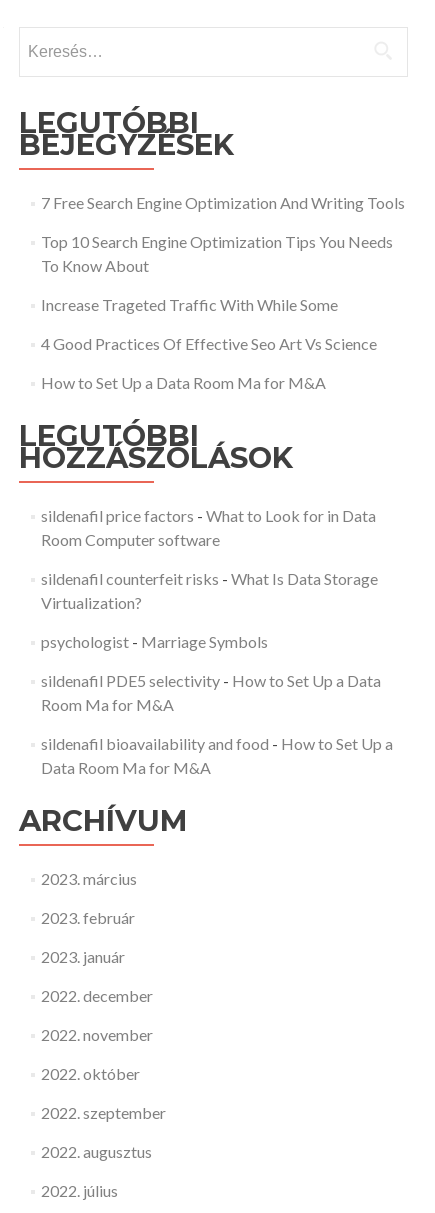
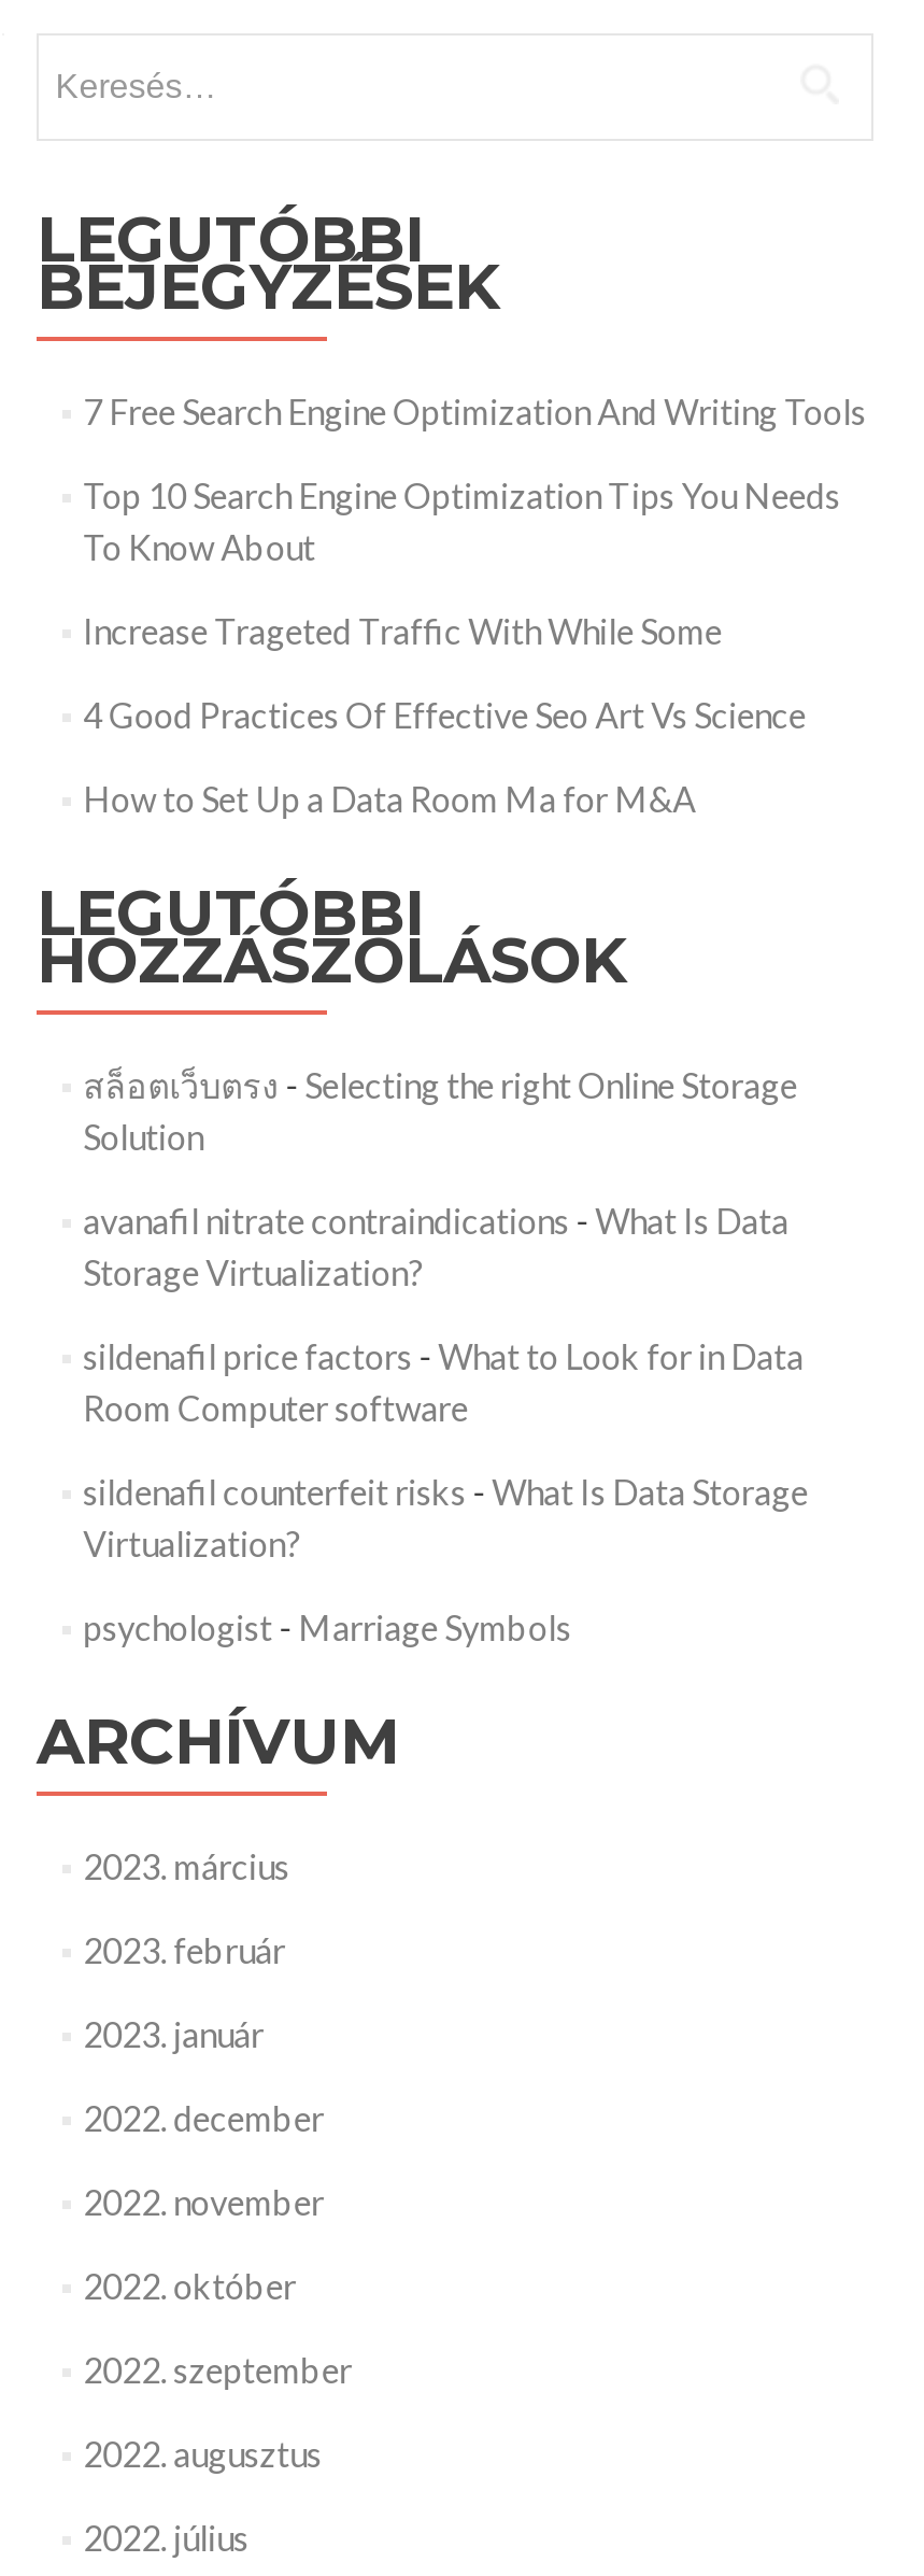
none -> [83,1064,797,1292] สล็อตเว็บตรง- Selecting the right Online Storage | Solution | avanafil nitrate contraindications - What Is Data | Storage Virtualization?
moved [41,506,378,651] -> [83,1335,808,1647]: sildenafil price factors - What to Look for in Data | Room Computer software | sildenafil counterfeit risks - What Is Data Storage | Virtualization? | psychologist - Marriage Symbols
[41,671,393,777] sildenafil PDE5 selectivity - How to Set Up a Data | Room Ma for M&A | sildenafil bioavailability and food - How to Set Up a | Data Room Ma for M&A -> none

